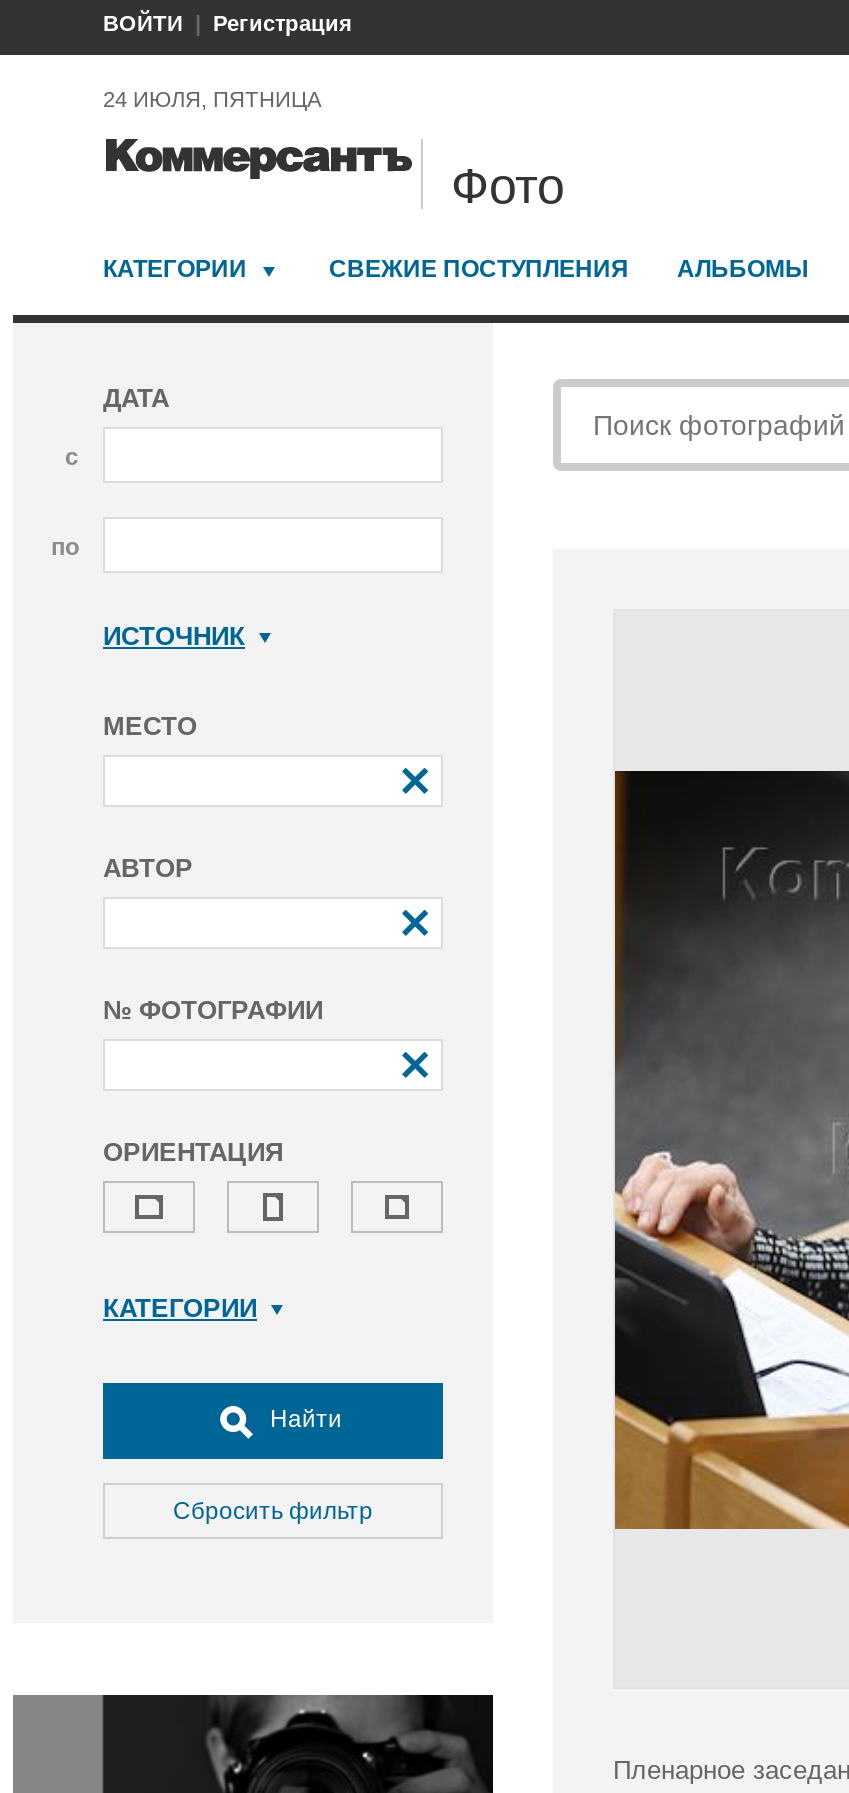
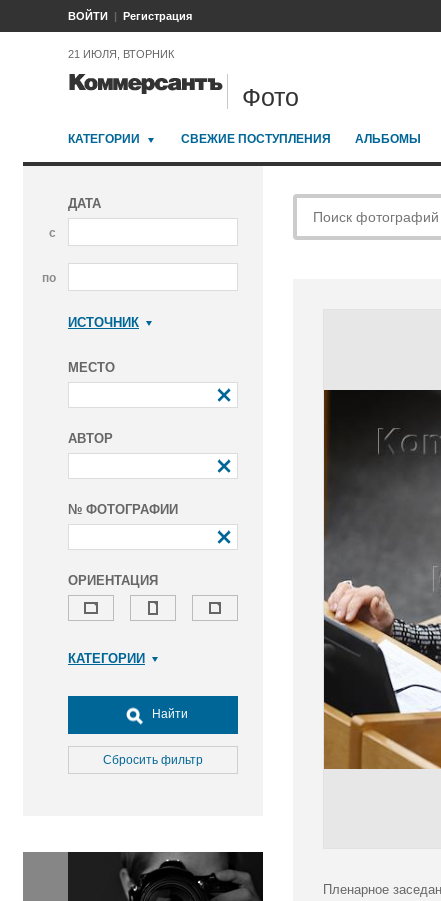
[103,87,321,111] 24 ИЮЛЯ, ПЯТНИЦА -> [68,48,174,60] 21 ИЮЛЯ, ВТОРНИК

